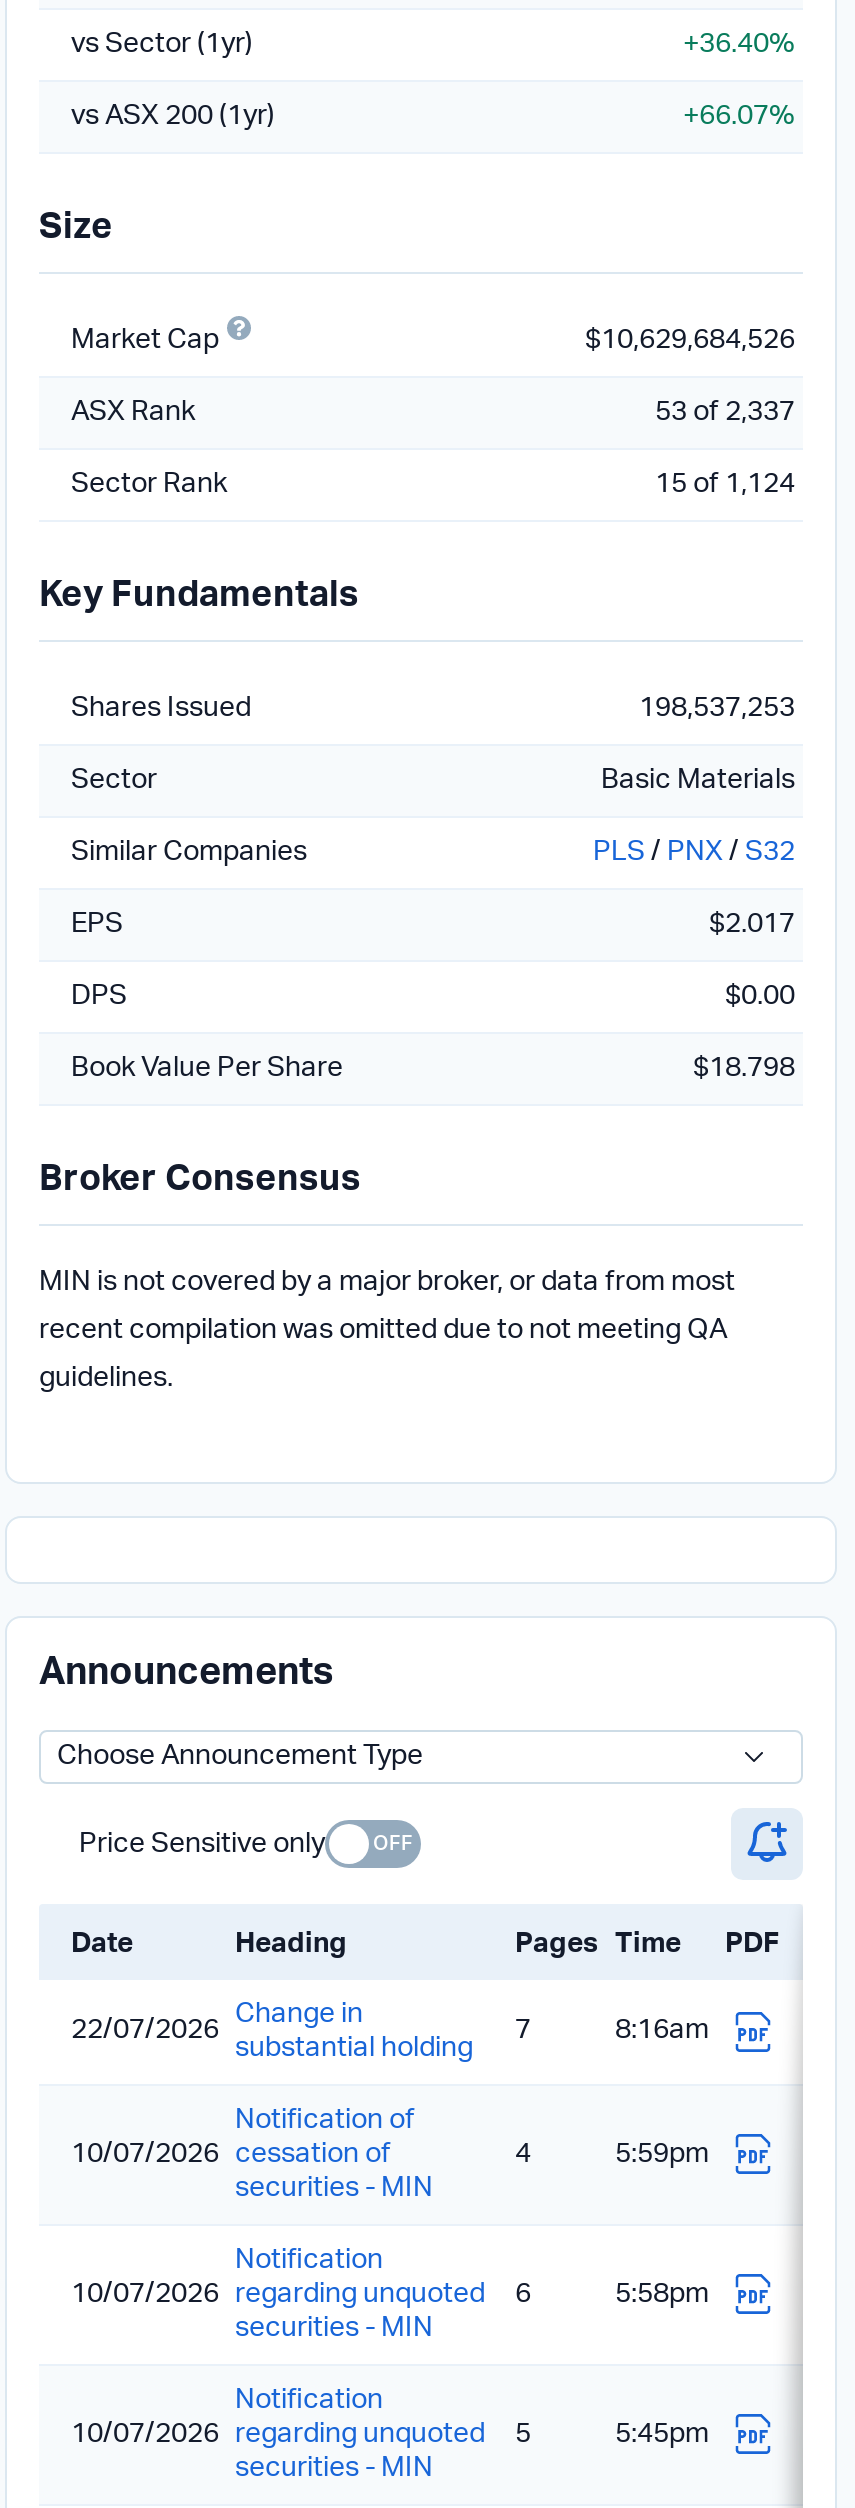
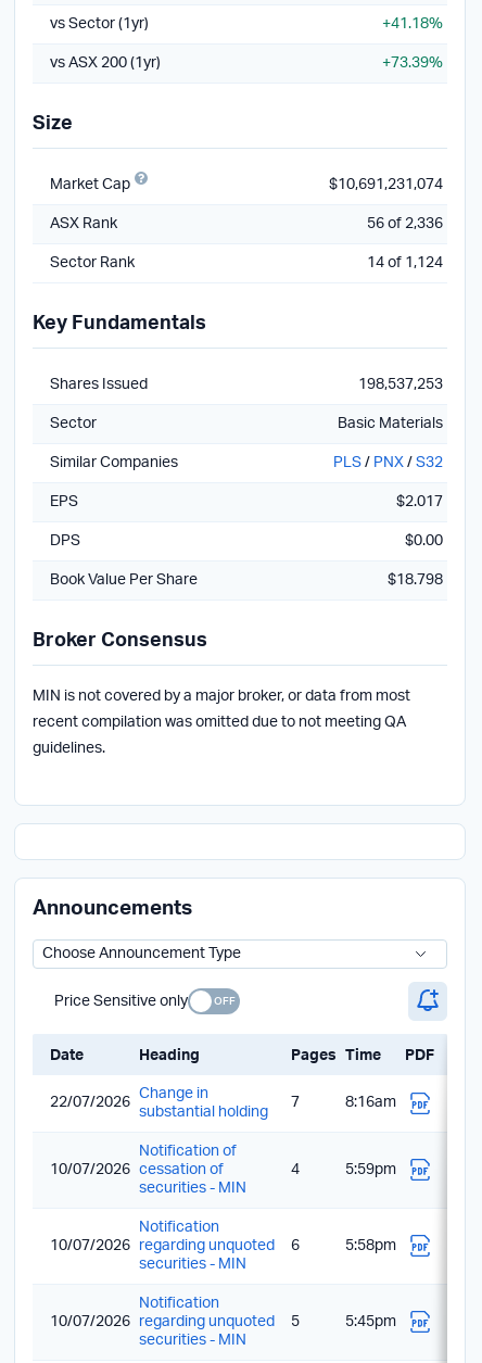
[683,31,795,59] +36.40% -> [382,17,443,32] +41.18%
[683,103,795,131] +66.07% -> [382,56,443,71] +73.39%
[585,327,795,355] $10,629,684,526 -> [329,178,443,193] $10,691,231,074
[655,399,795,427] 53 of 2,337 -> [367,217,443,232] 56 of 2,336
[655,471,795,499] 15 of 1,124 -> [367,256,443,271] 14 of 1,124

